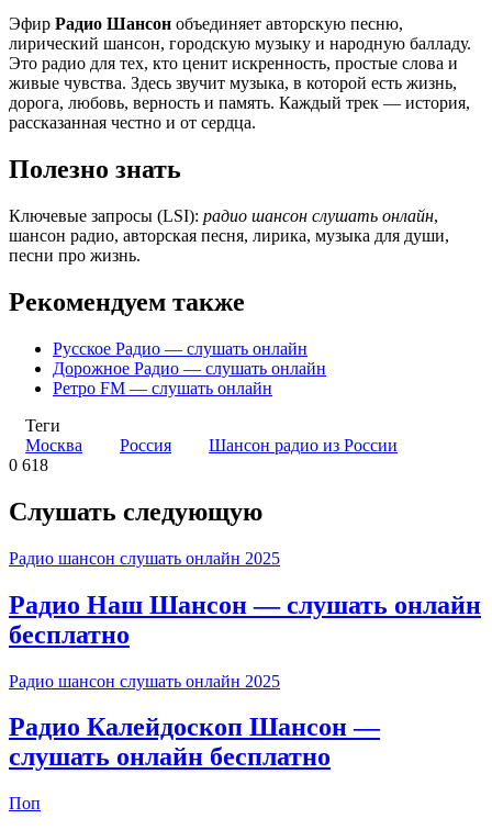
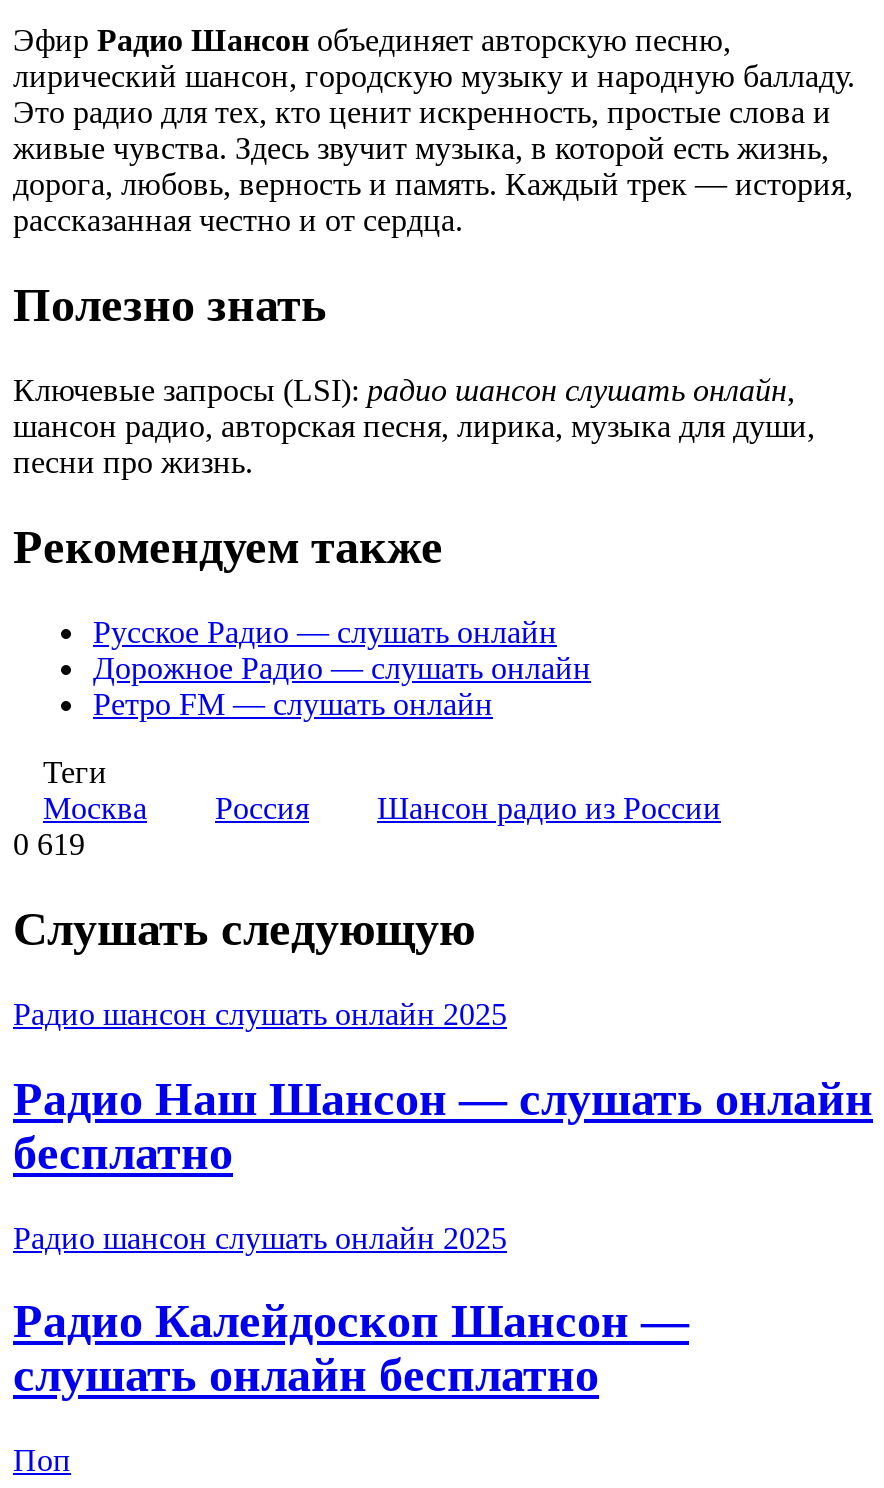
[9,456,48,474] 0 618 -> [13,827,85,861] 0 619

